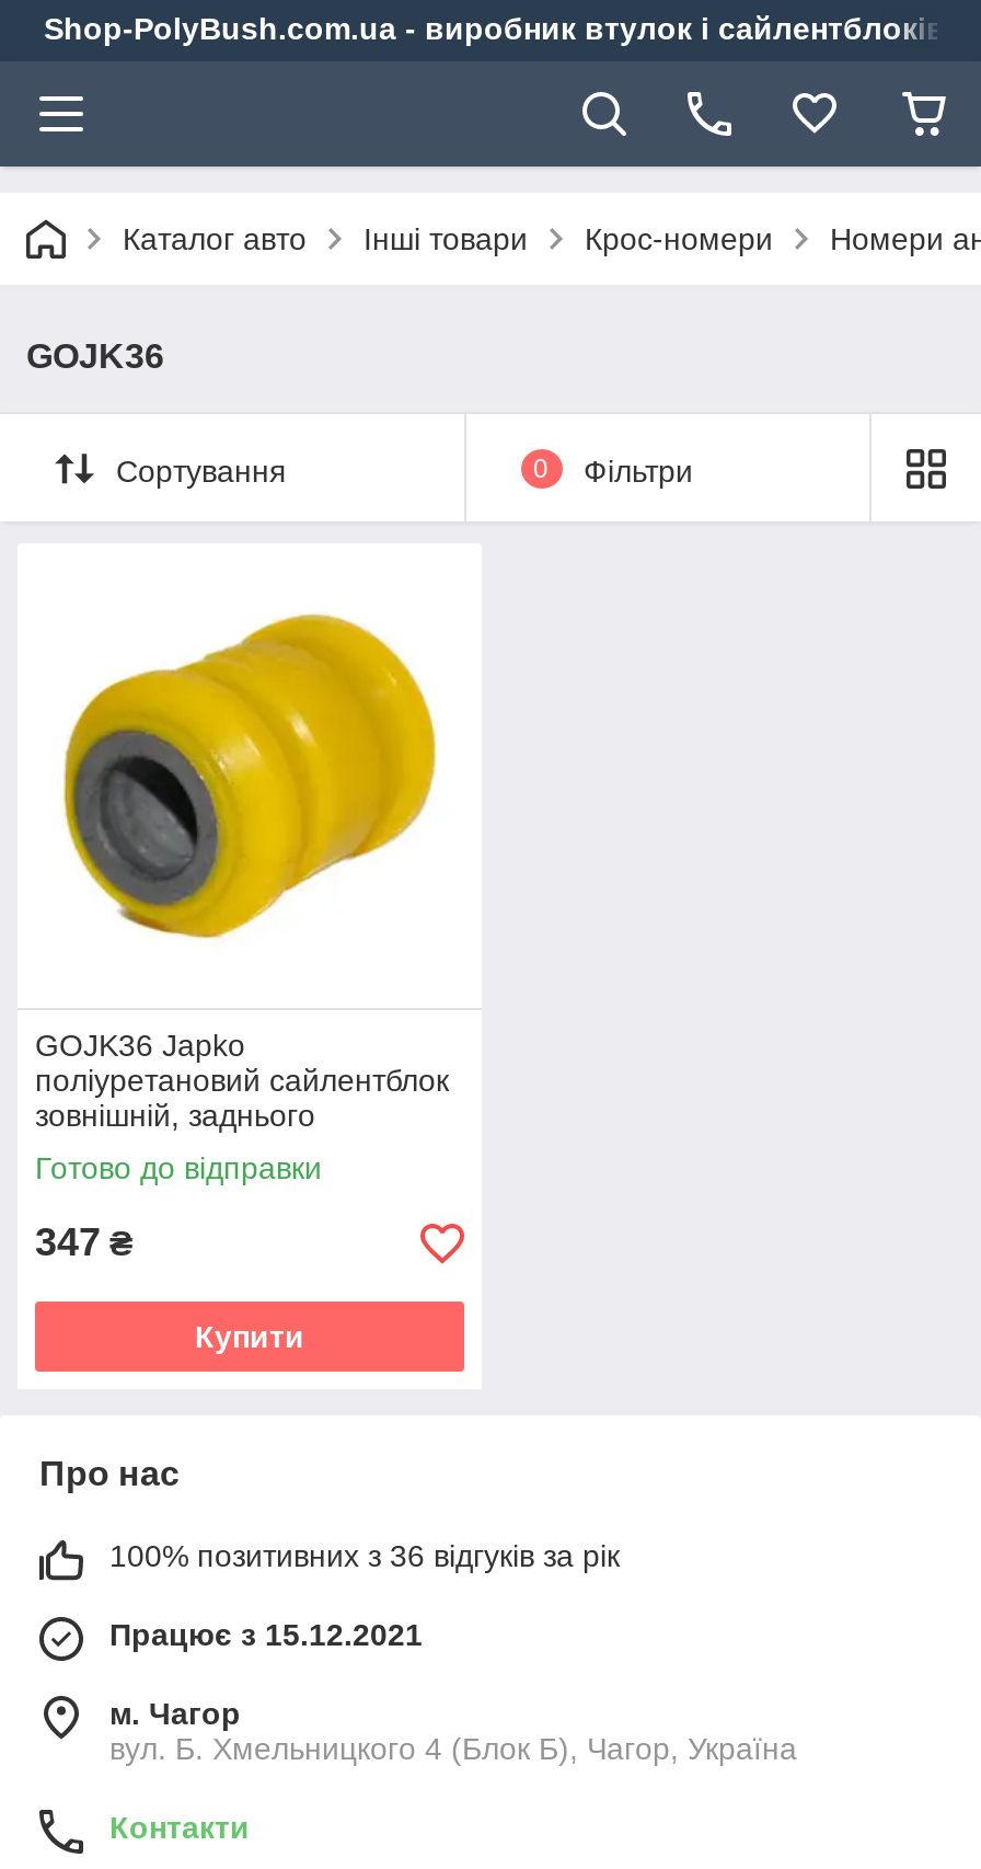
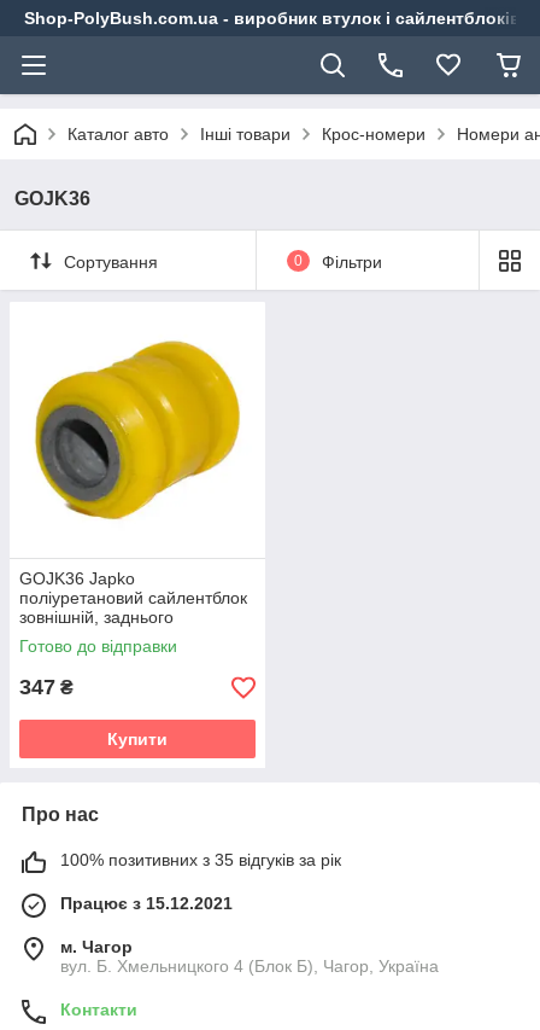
[109,1538,620,1573] 100% позитивних з 36 відгуків за рік -> [60,850,341,869] 100% позитивних з 35 відгуків за рік

